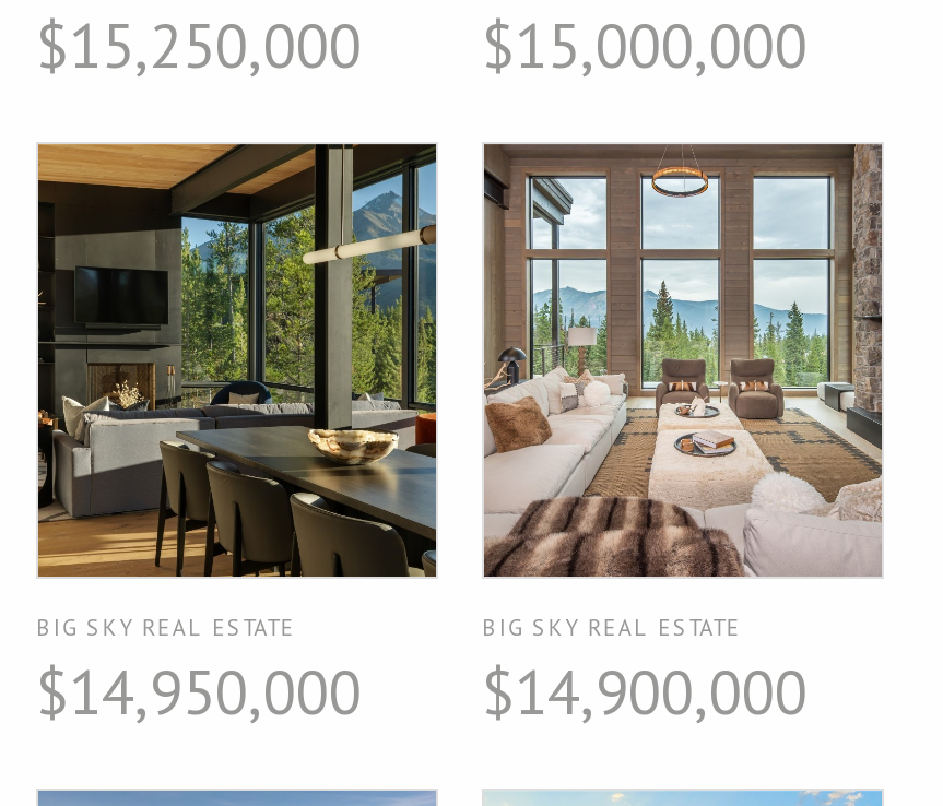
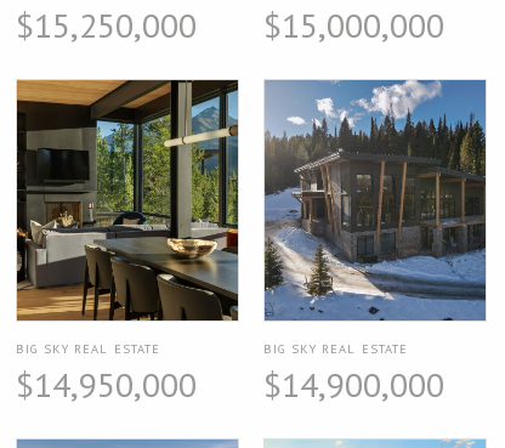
[482,142,884,579] [image] -> [265,79,487,322] [image]

